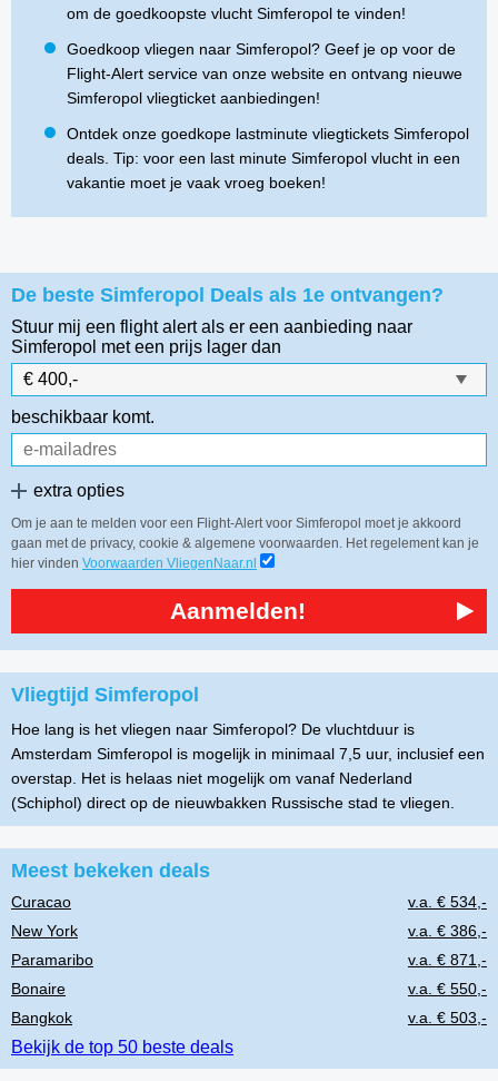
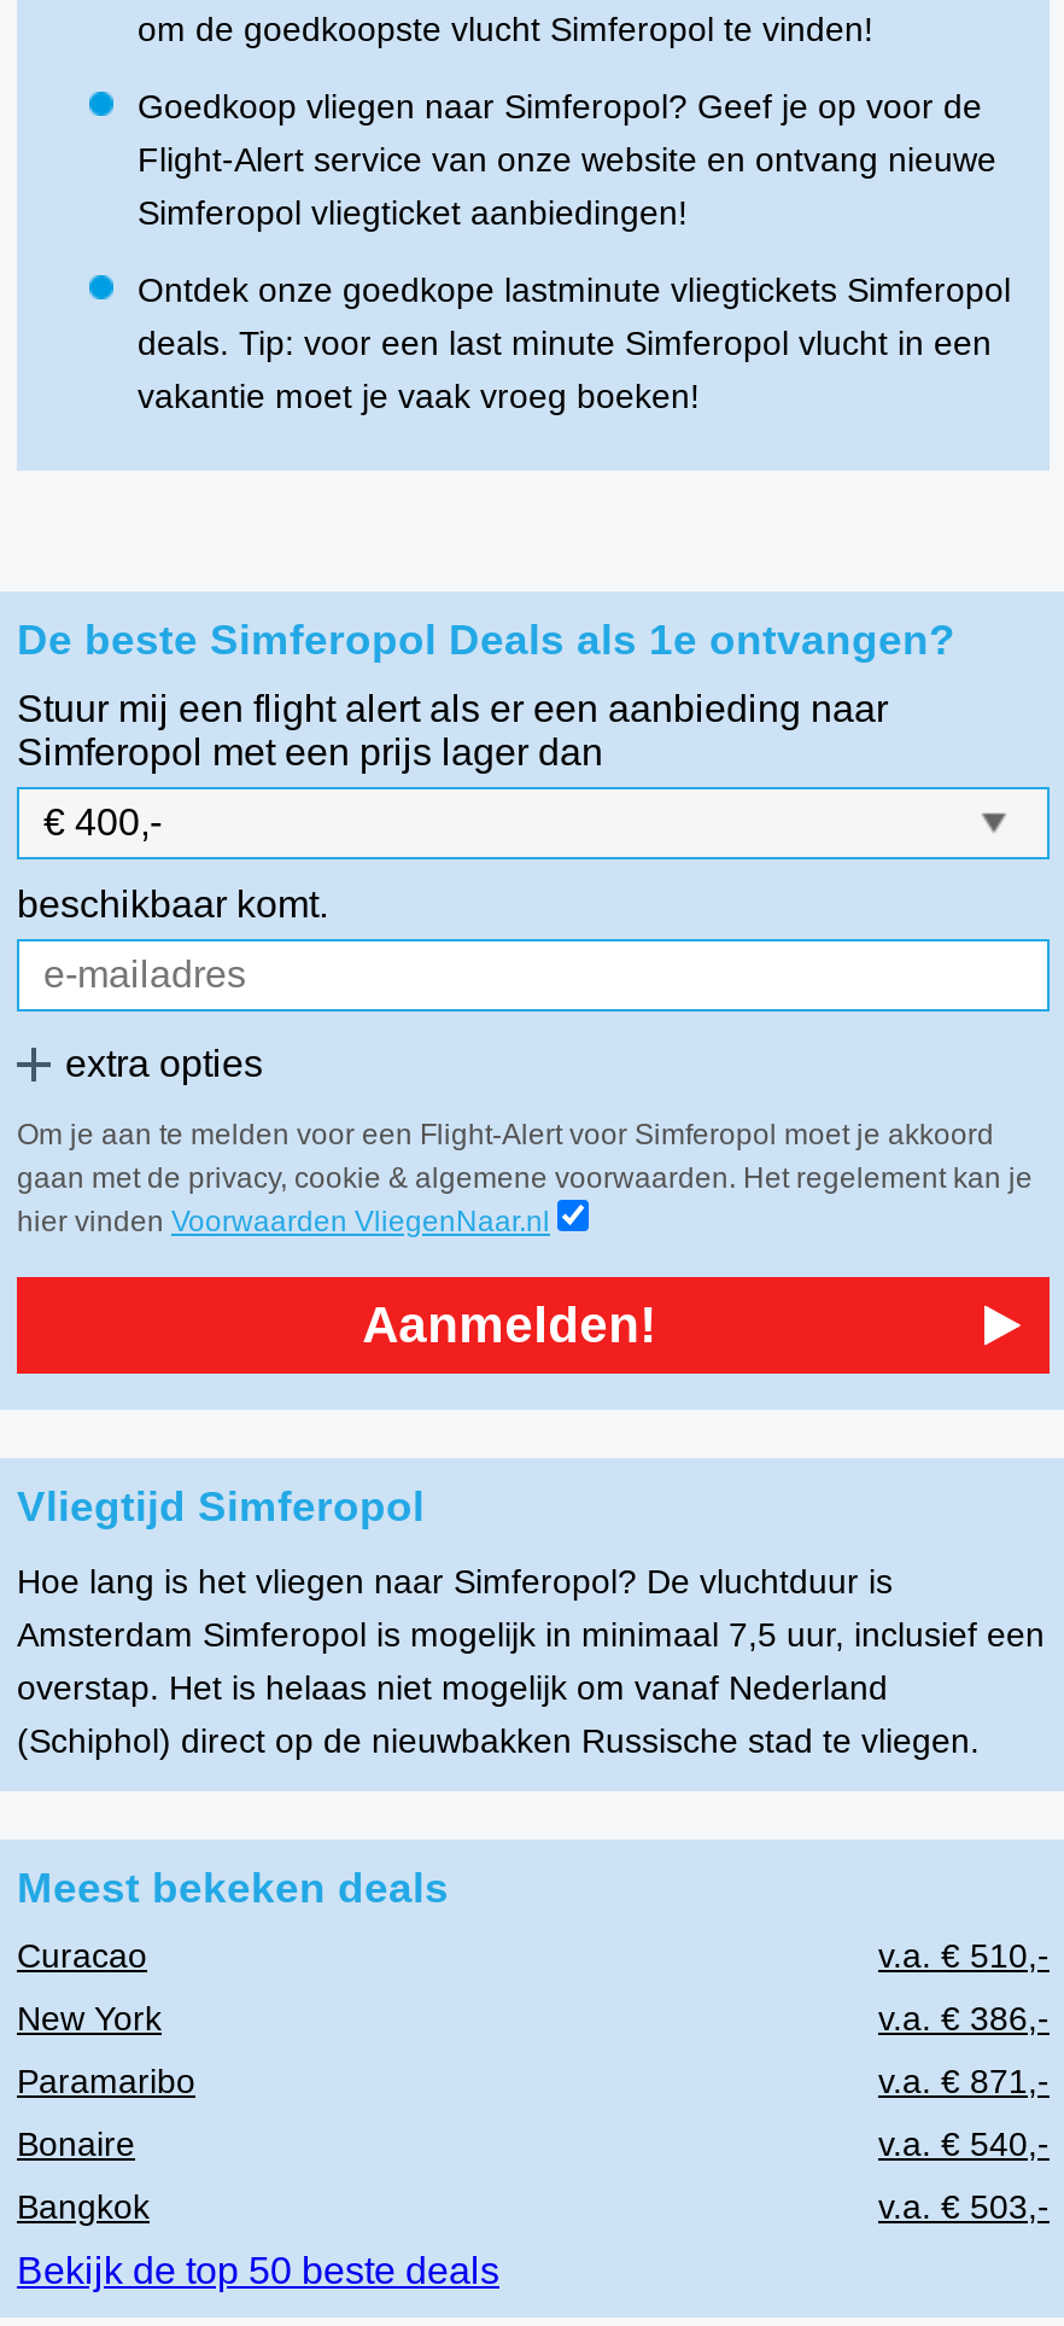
[408,893,487,911] v.a. € 534,- -> [878,1937,1050,1975] v.a. € 510,-
[408,980,487,998] v.a. € 550,- -> [878,2125,1050,2164] v.a. € 540,-

